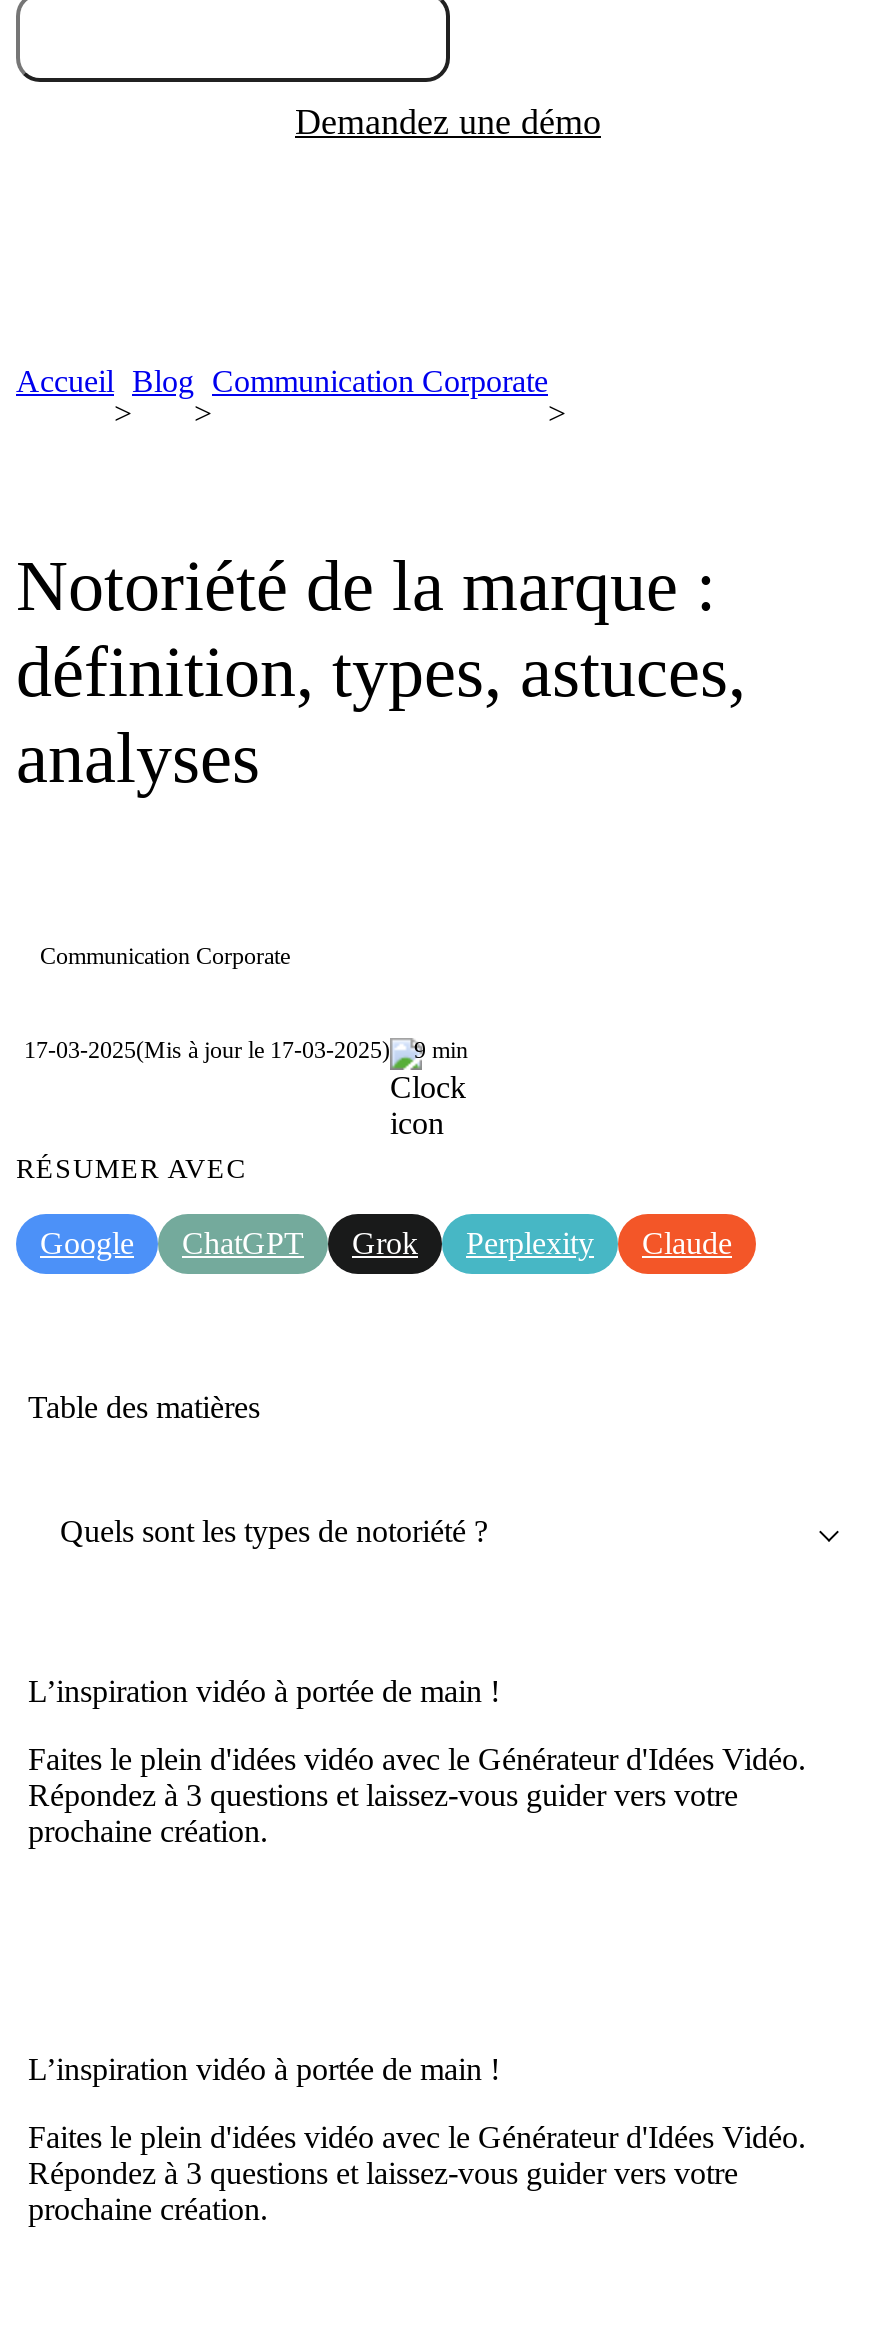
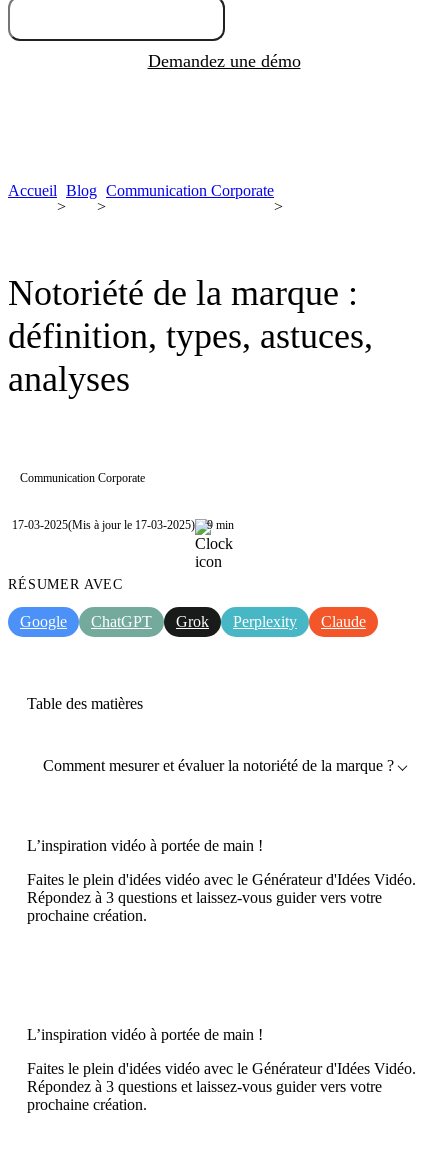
[60,1514,488,1548] Quels sont les types de notoriété ? -> [42,757,393,774] Comment mesurer et évaluer la notoriété de la marque ?

